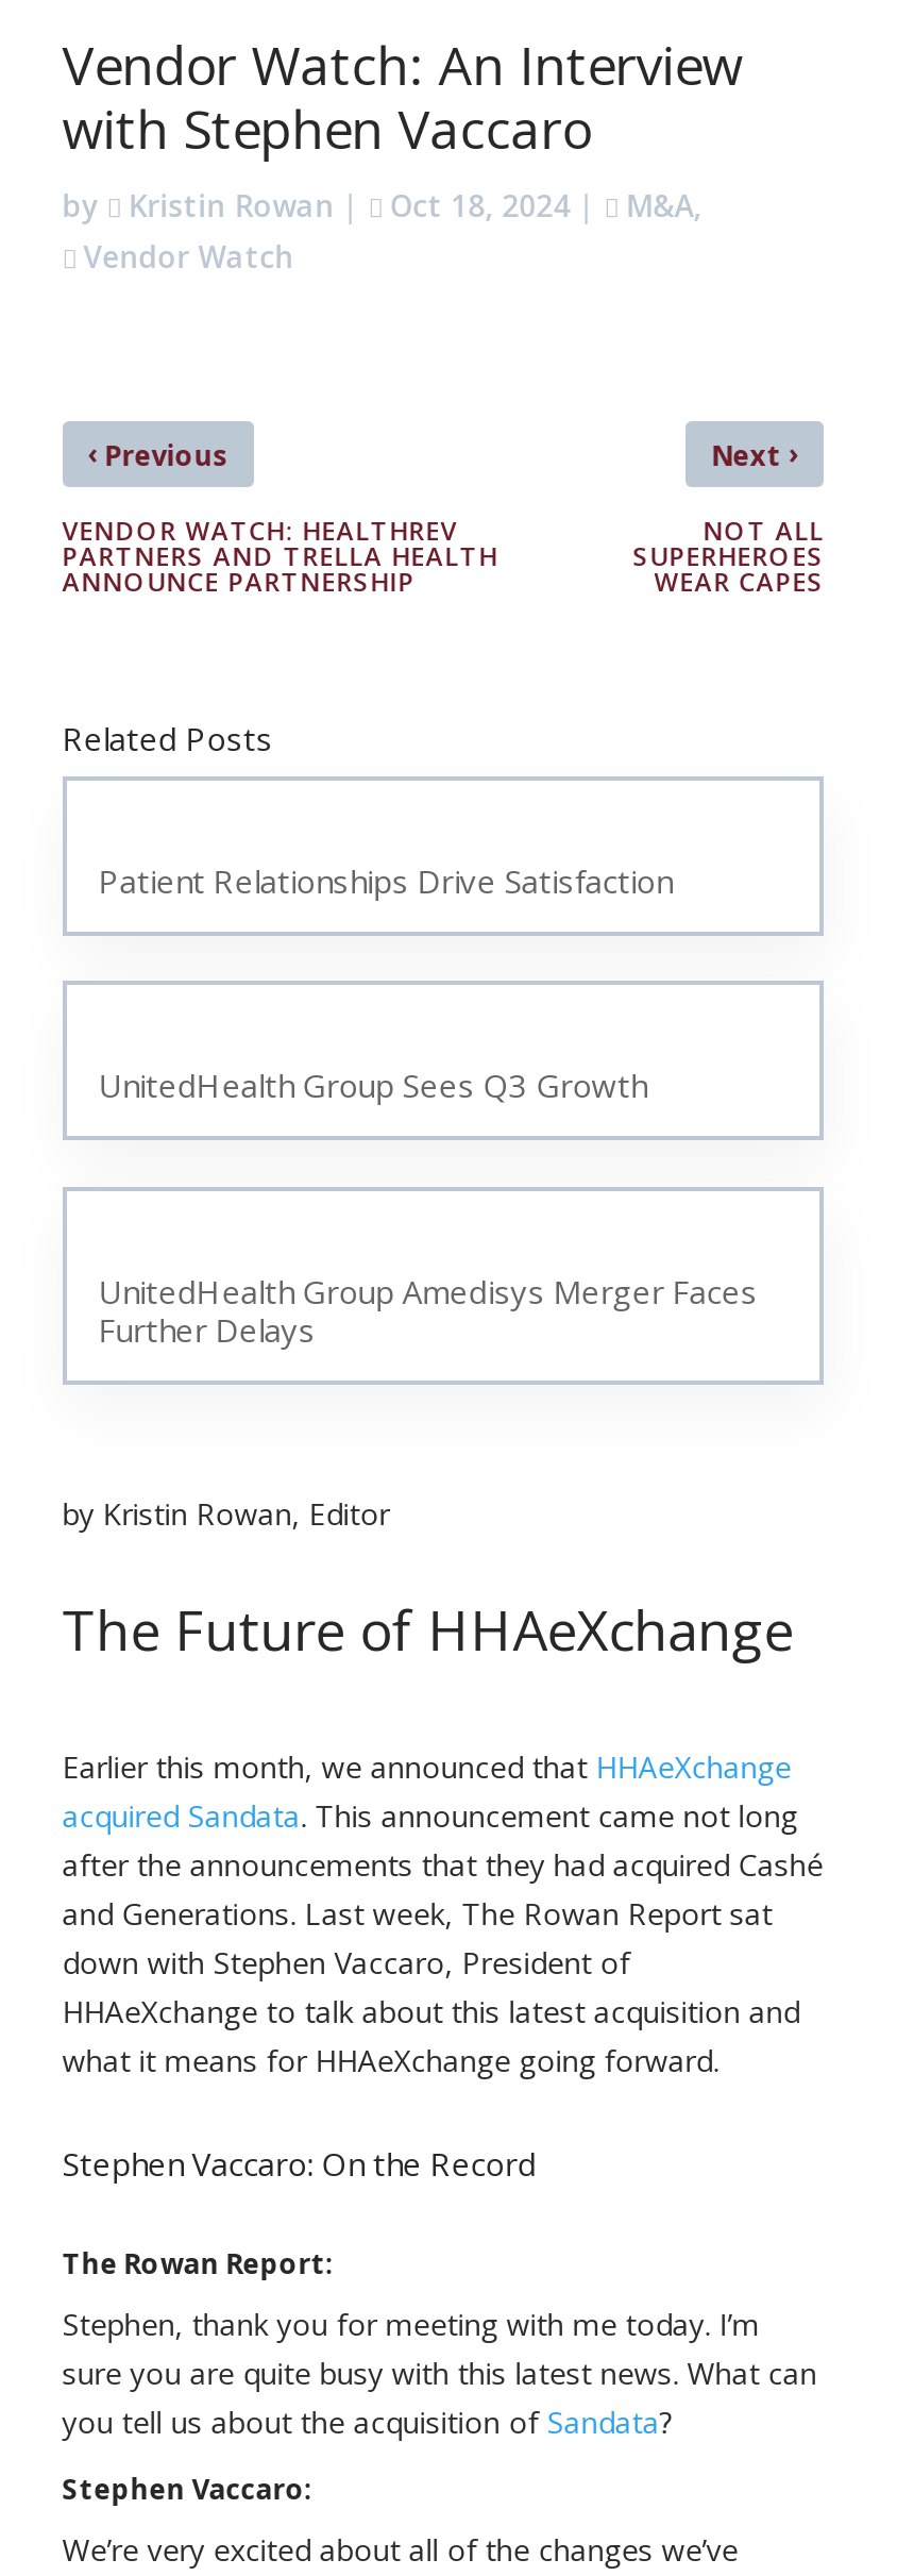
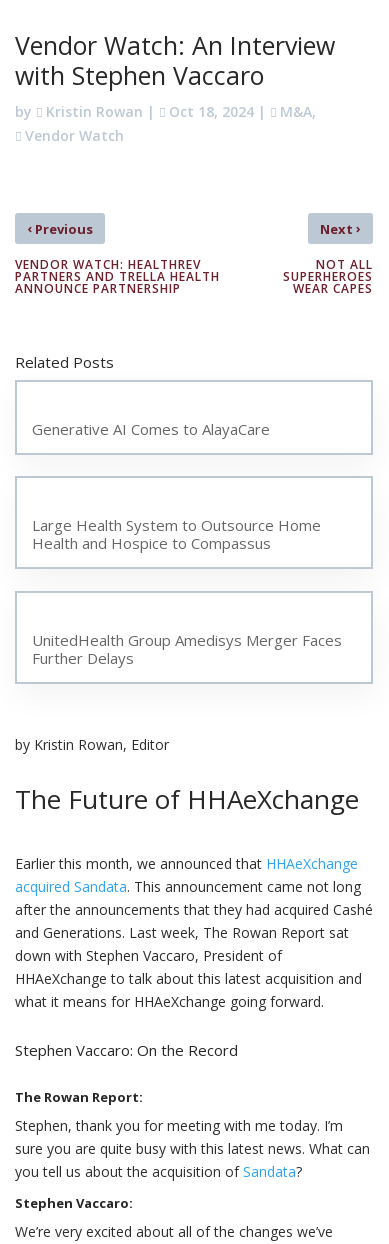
[98,859,672,901] Patient Relationships Drive Satisfaction -> [32,419,270,439] Generative AI Comes to AlayaCare
[98,1064,647,1107] UnitedHealth Group Sees Q3 Growth -> [32,515,321,553] Large Health System to Outsource Home | Health and Hospice to Compassus

